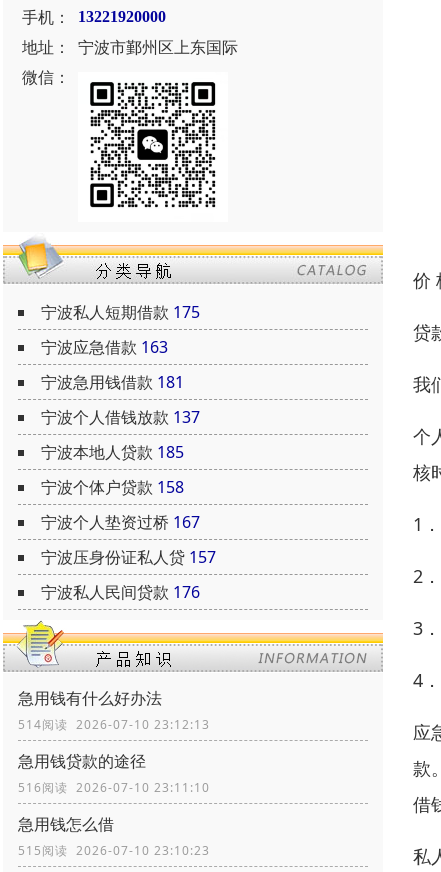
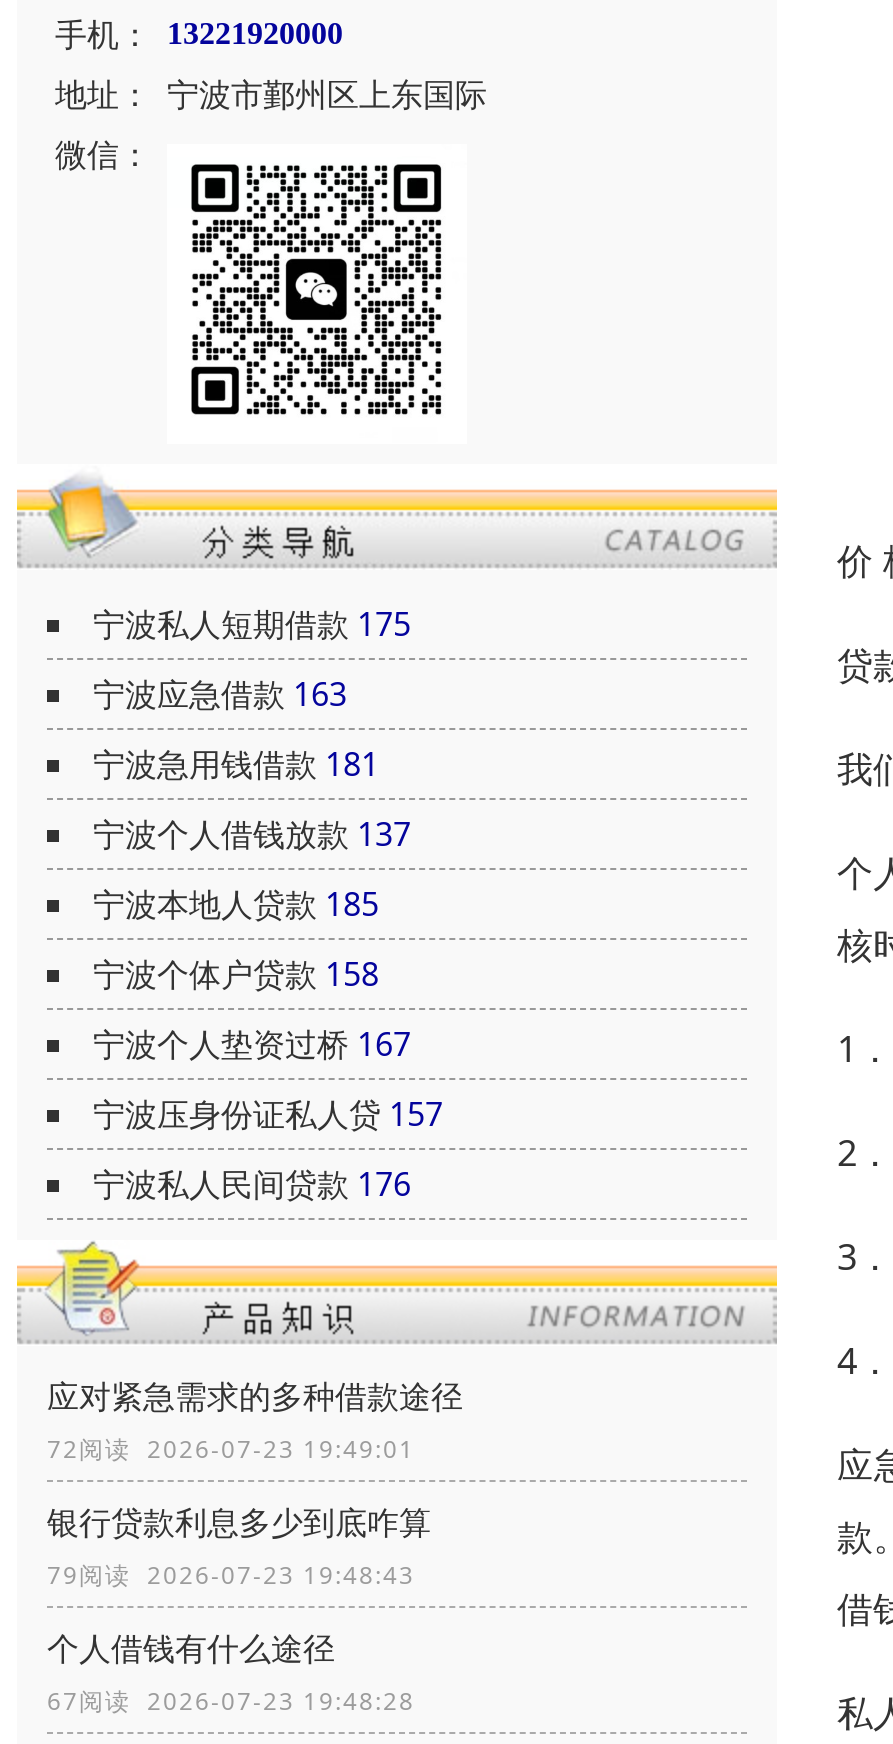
[18,687,210,733] 急用钱有什么好办法 | 514阅读 2026-07-10 23:12:13 -> [47,1374,463,1466] 应对紧急需求的多种借款途径 | 72阅读 2026-07-23 19:49:01
[18,750,210,796] 急用钱贷款的途径 | 516阅读 2026-07-10 23:11:10 -> [47,1500,431,1592] 银行贷款利息多少到底咋算 | 79阅读 2026-07-23 19:48:43
[18,813,210,859] 急用钱怎么借 | 515阅读 2026-07-10 23:10:23 -> [47,1626,415,1718] 个人借钱有什么途径 | 67阅读 2026-07-23 19:48:28

